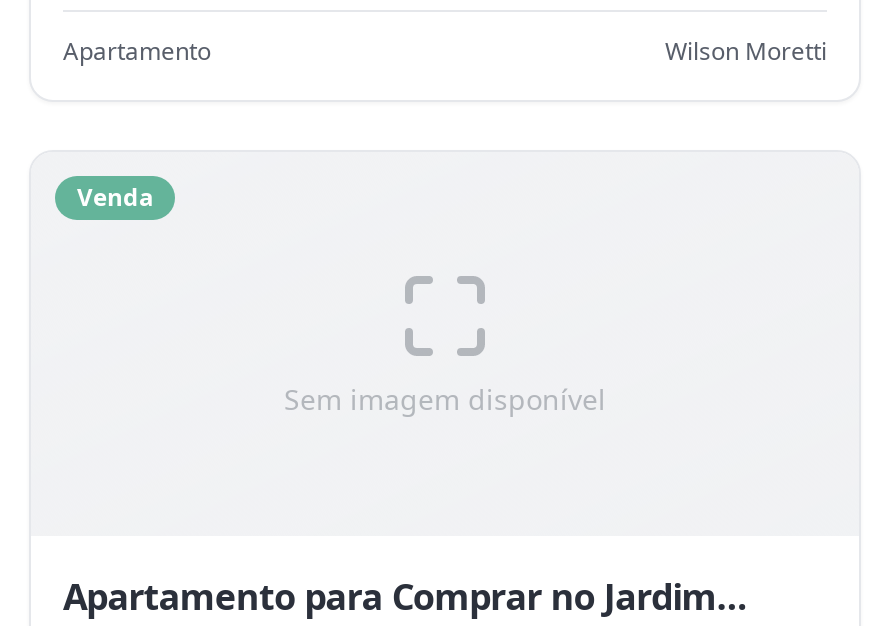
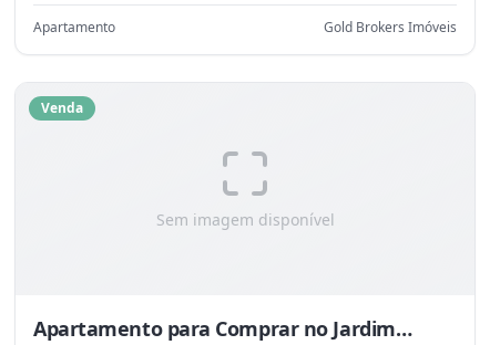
[665,34,827,68] Wilson Moretti -> [324,18,457,36] Gold Brokers Imóveis

